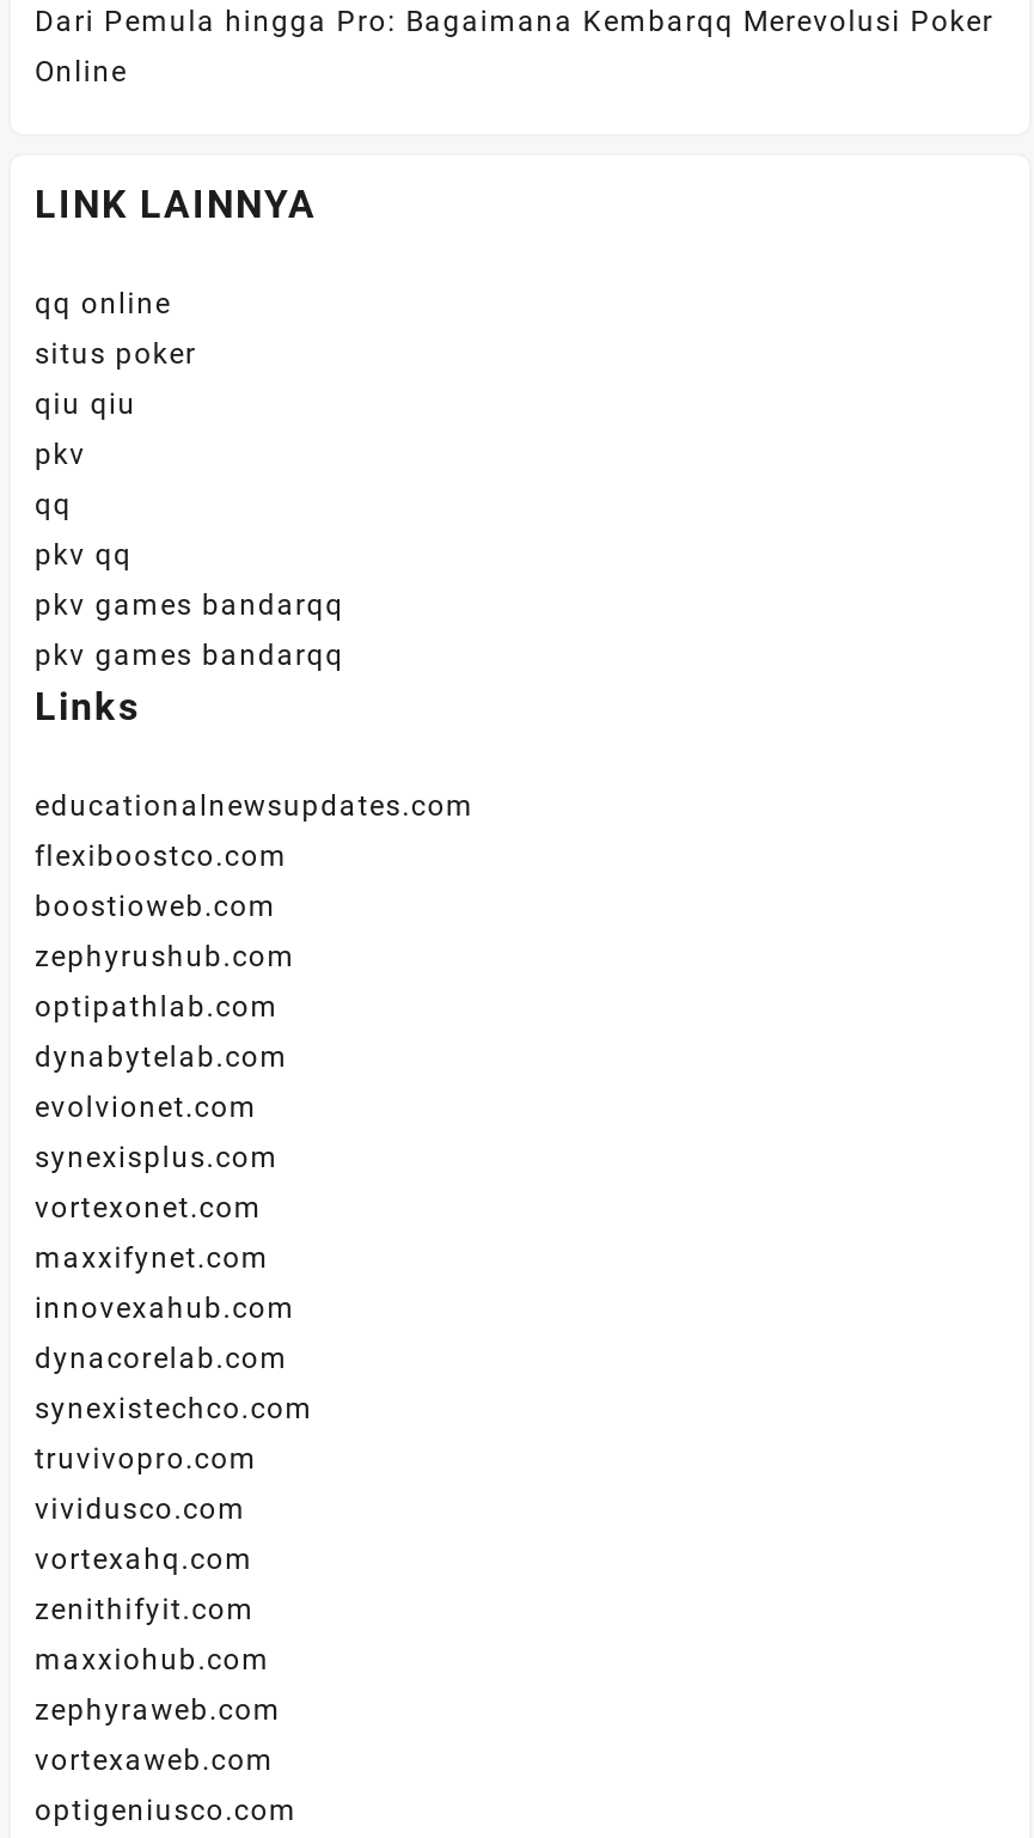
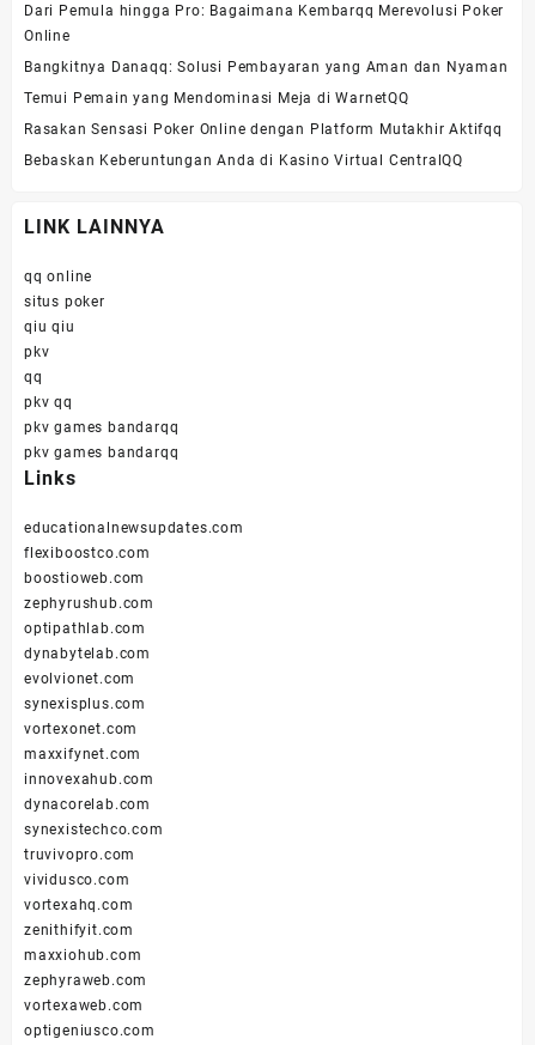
none -> [24,58,508,168] Bangkitnya Danaqq: Solusi Pembayaran yang Aman dan Nyaman | Temui Pemain yang Mendominasi Meja di WarnetQQ | Rasakan Sensasi Poker Online dengan Platform Mutakhir Aktifqq | Bebaskan Keberuntungan Anda di Kasino Virtual CentralQQ

